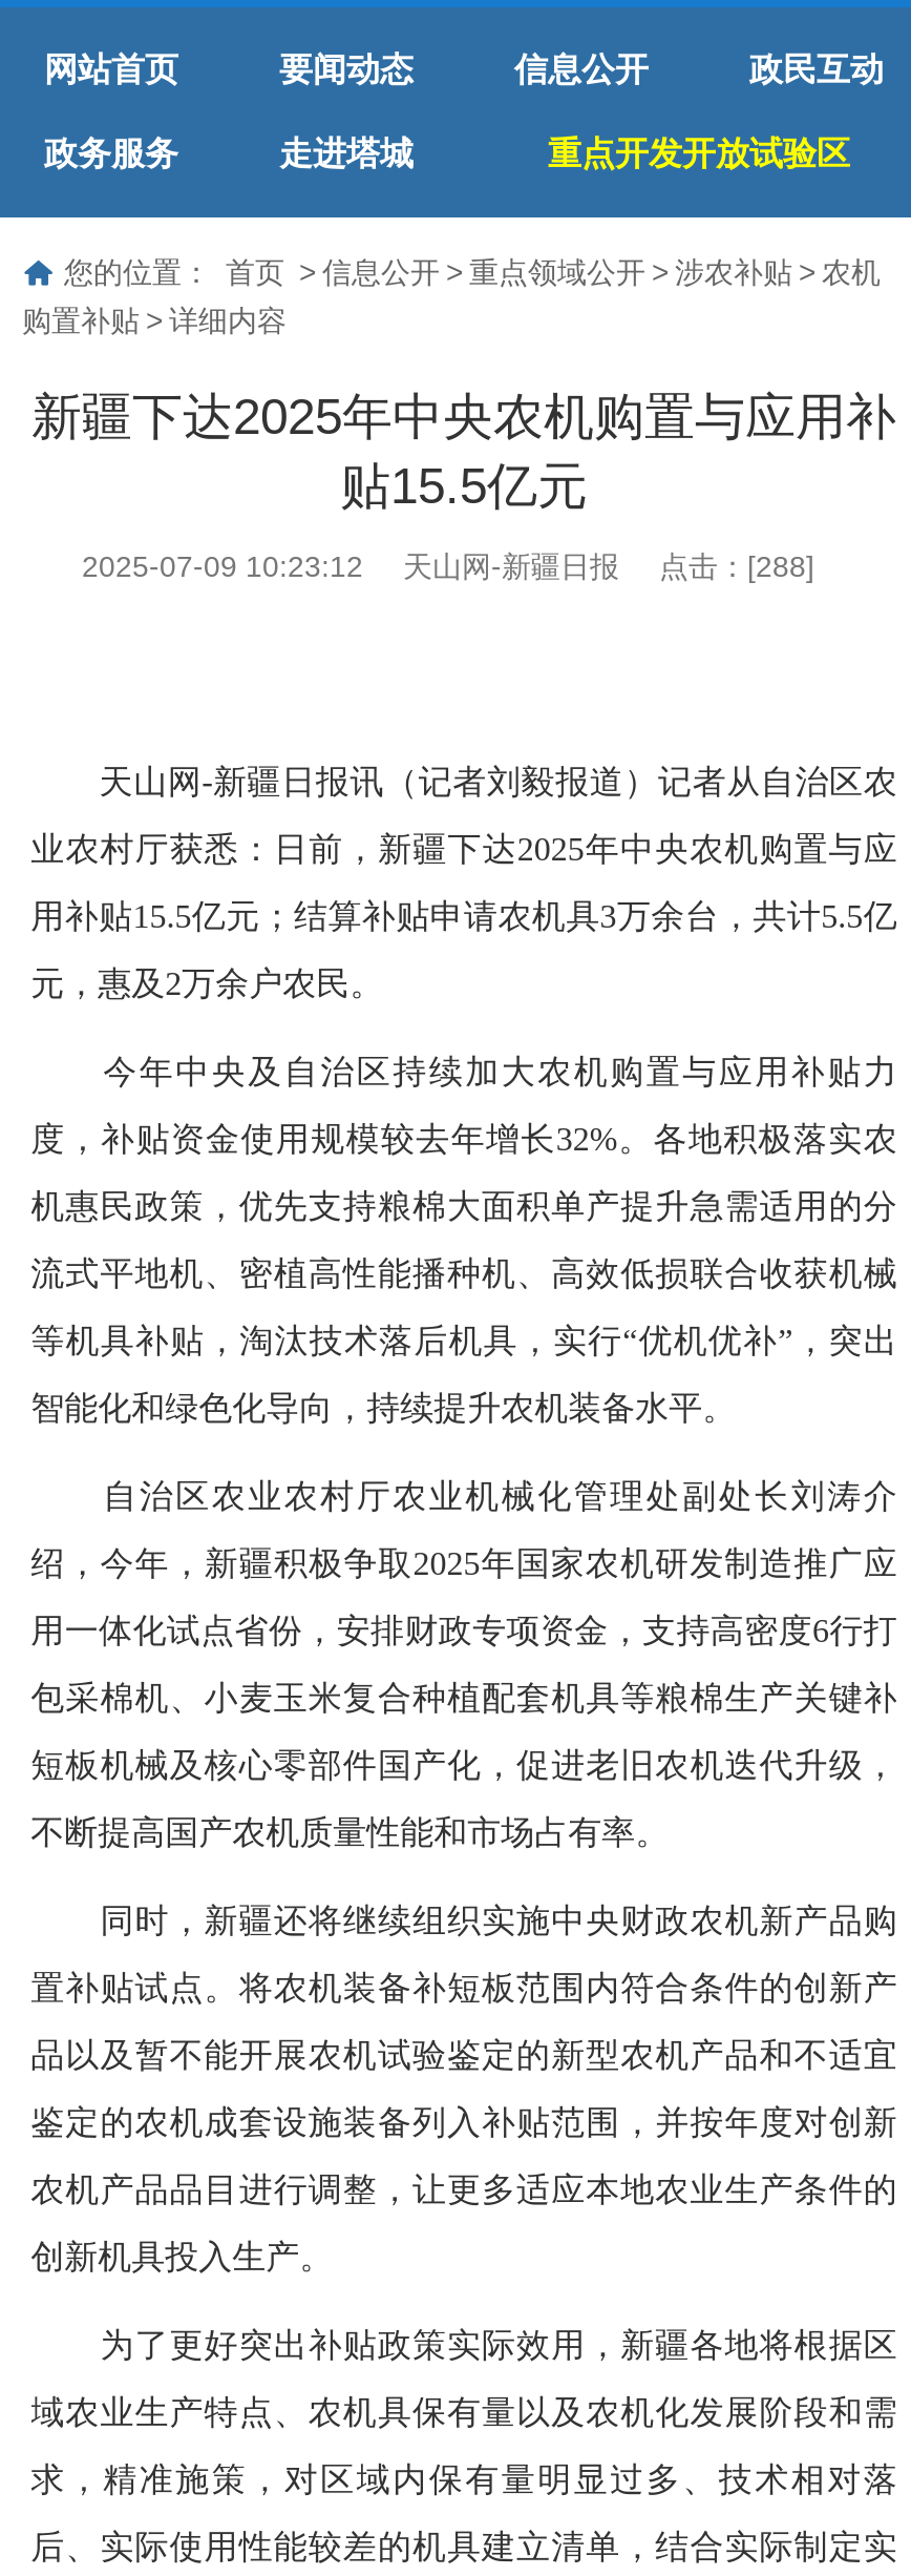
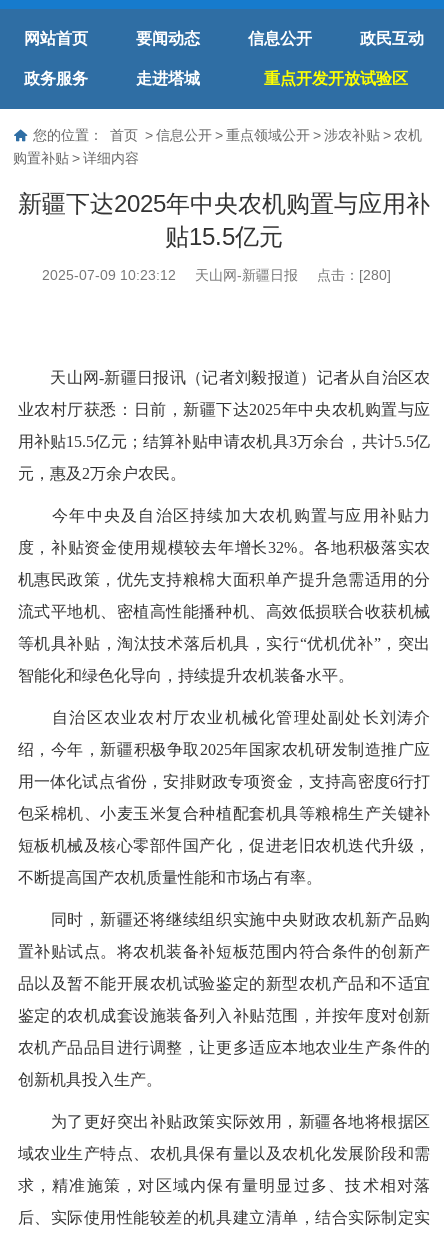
[82,550,814,583] 2025-07-09 10:23:12 天山网-新疆日报 点击：[288] -> [42,267,391,283] 2025-07-09 10:23:12 天山网-新疆日报 点击：[280]

